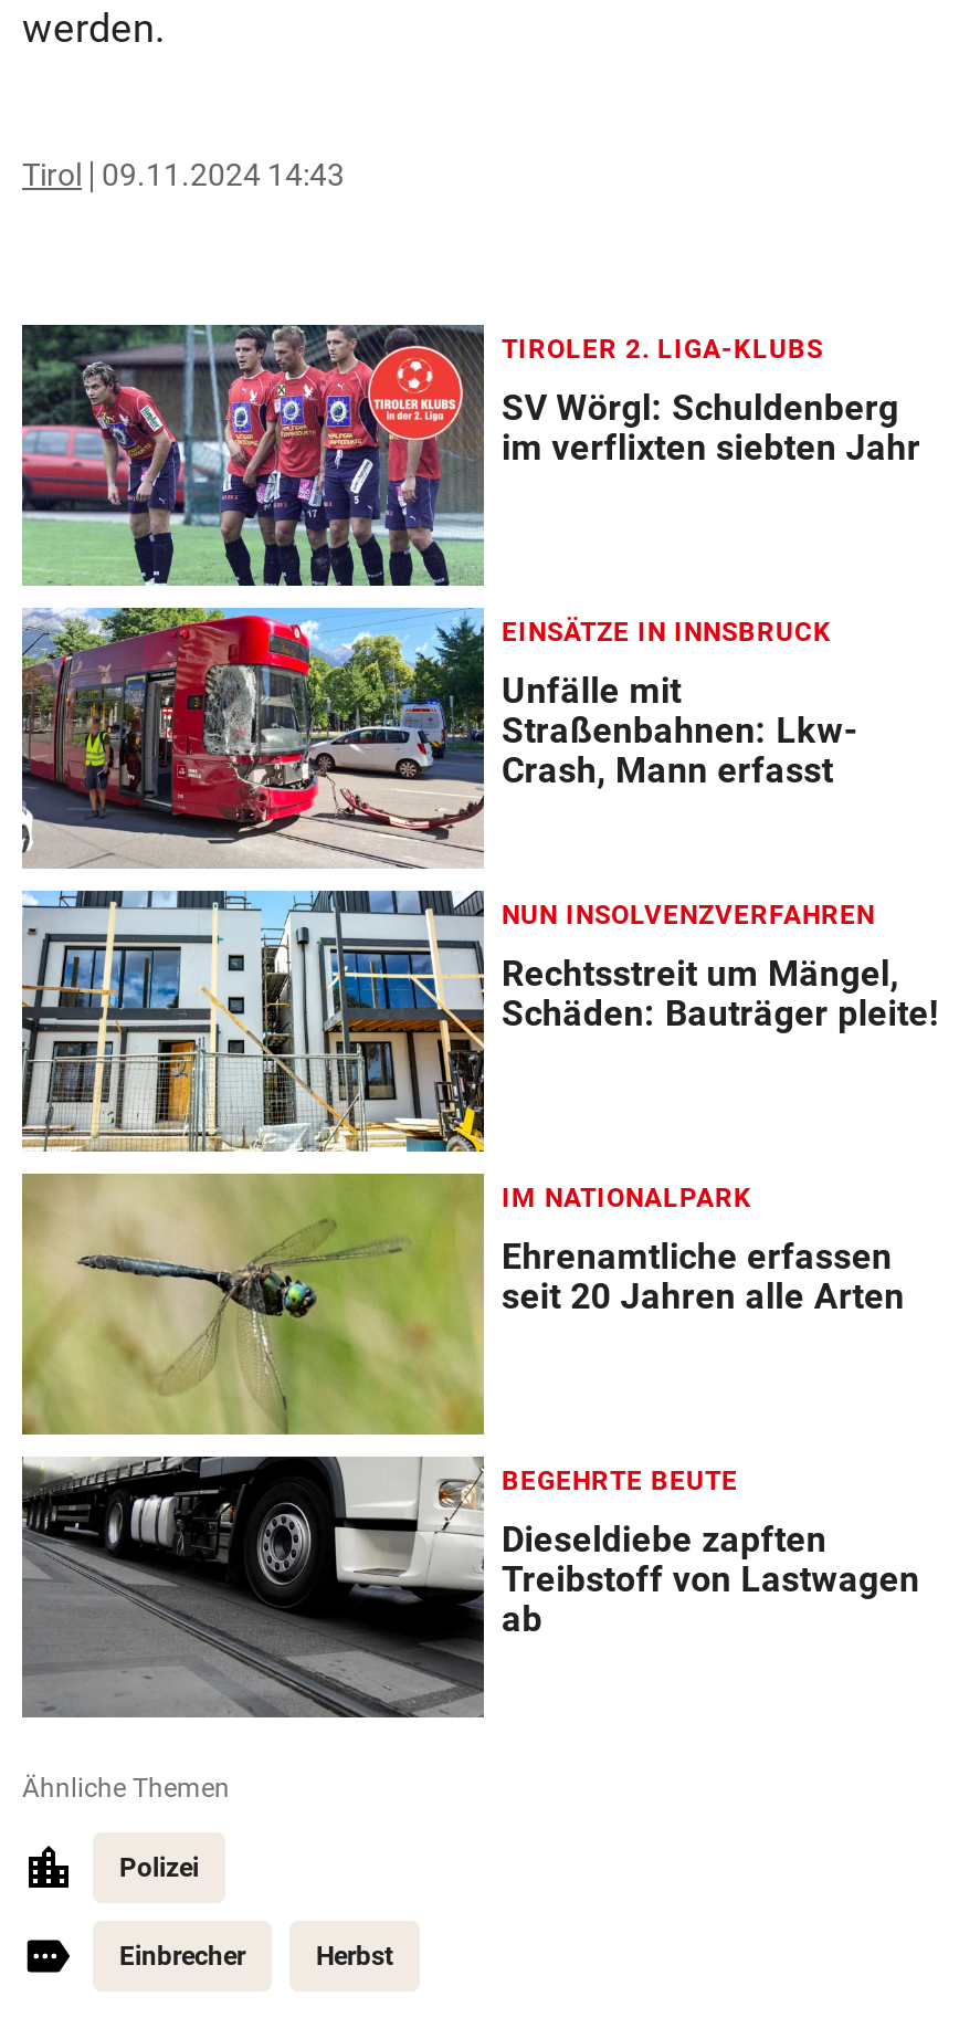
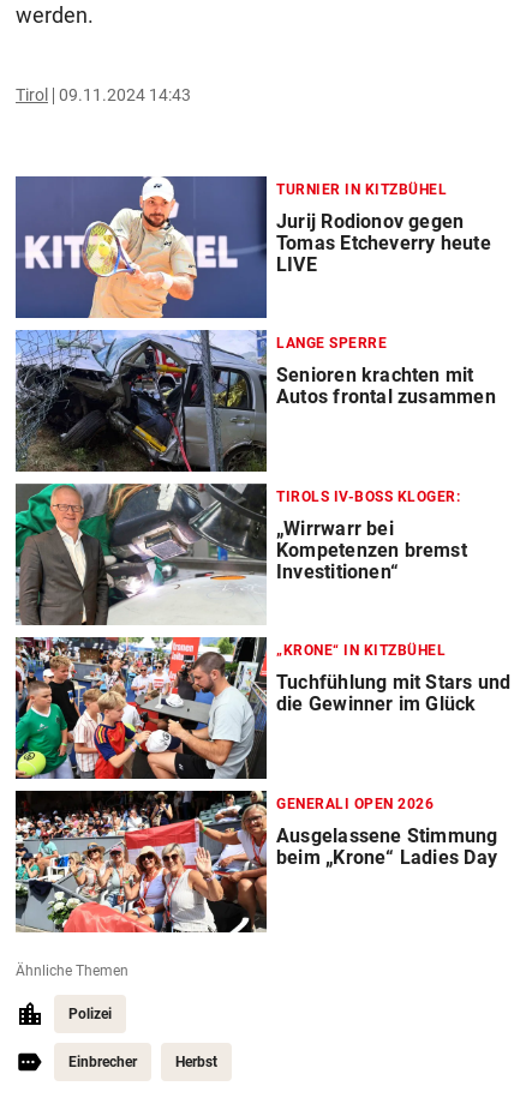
[22,323,823,588] [image] | TIROLER 2. LIGA-KLUBS -> [14,175,447,319] [image] | TURNIER IN KITZBÜHEL
[502,387,921,469] SV Wörgl: Schuldenberg | im verflixten siebten Jahr -> [276,210,491,276] Jurij Rodionov gegen | Tomas Etcheverry heute | LIVE
[20,606,832,869] [image] | EINSÄTZE IN INNSBRUCK -> [14,329,387,473] [image] | LANGE SPERRE
[502,670,858,792] Unfälle mit | Straßenbahnen: Lkw- | Crash, Mann erfasst -> [276,364,496,408] Senioren krachten mit | Autos frontal zusammen
[20,889,875,1154] [image] | NUN INSOLVENZVERFAHREN -> [14,482,460,626] [image] | TIROLS IV-BOSS KLOGER:
[502,953,938,1035] Rechtsstreit um Mängel, | Schäden: Bauträger pleite! -> [276,517,467,583] „Wirrwarr bei | Kompetenzen bremst | Investitionen“
[20,1171,752,1437] [image] | IM NATIONALPARK -> [14,636,446,780] [image] | „KRONE“ IN KITZBÜHEL
[502,1236,905,1318] Ehrenamtliche erfassen | seit 20 Jahren alle Arten -> [276,671,511,716] Tuchfühlung mit Stars und | die Gewinner im Glück
[22,1454,738,1720] [image] | BEGEHRTE BEUTE -> [16,790,434,934] [image] | GENERALI OPEN 2026
[502,1519,920,1641] Dieseldiebe zapften | Treibstoff von Lastwagen | ab -> [276,825,498,869] Ausgelassene Stimmung | beim „Krone“ Ladies Day

